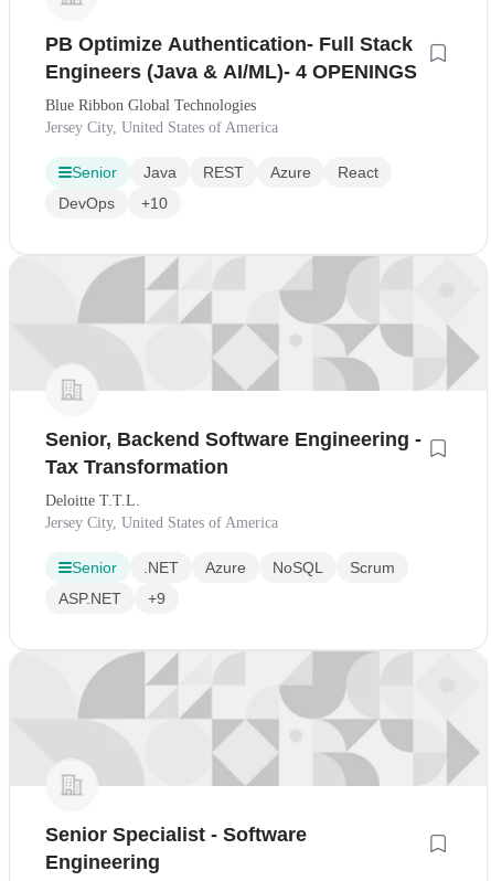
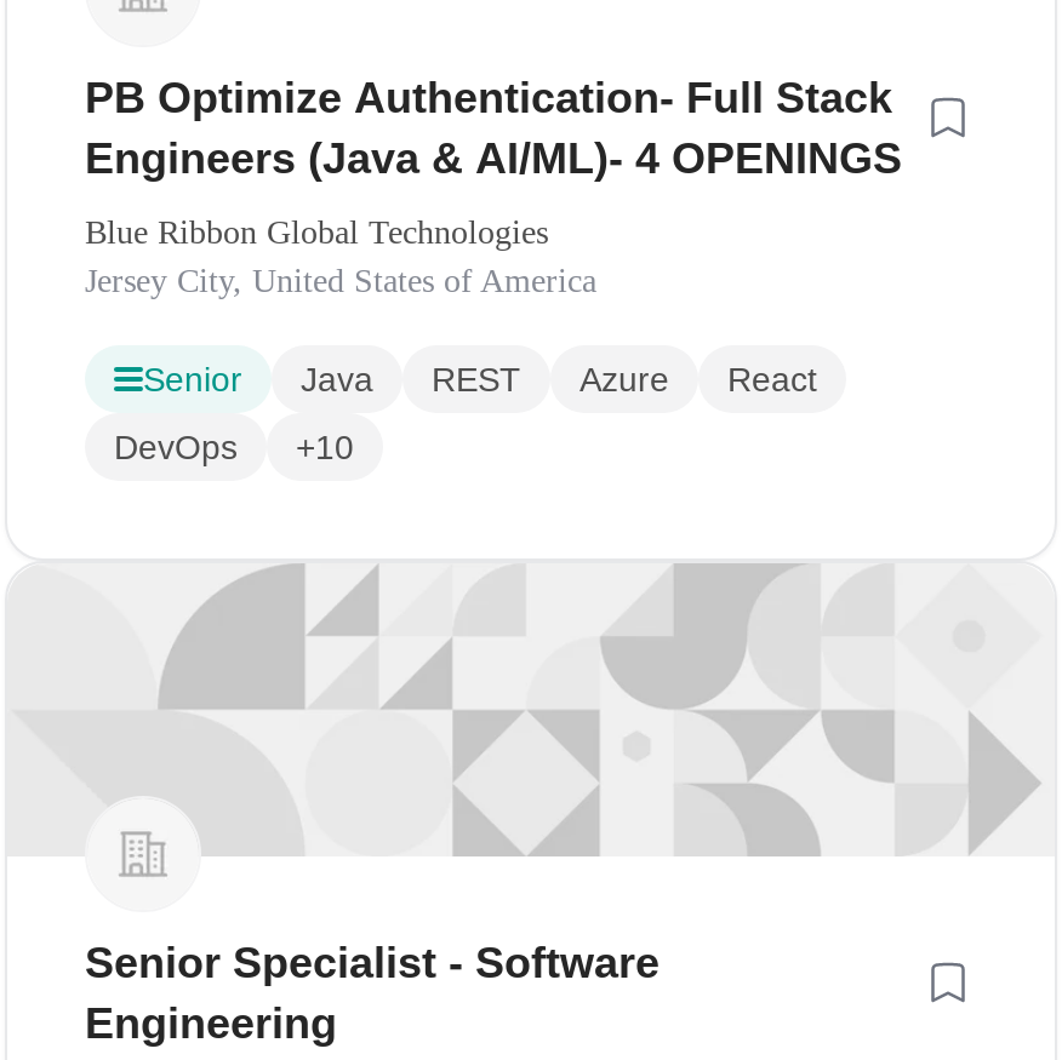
[45,428,421,607] Senior, Backend Software Engineering - | Tax Transformation | Deloitte T.T.L. | Jersey City, United States of America | Senior | .NET | Azure | NoSQL | Scrum | ASP.NET | +9 -> none

